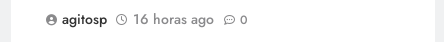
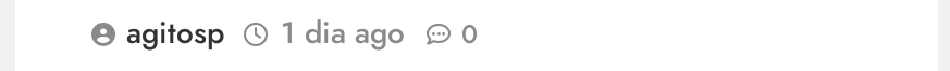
[62,9,248,29] agitosp 16 horas ago 0 -> [126,11,479,54] agitosp 1 dia ago 0

